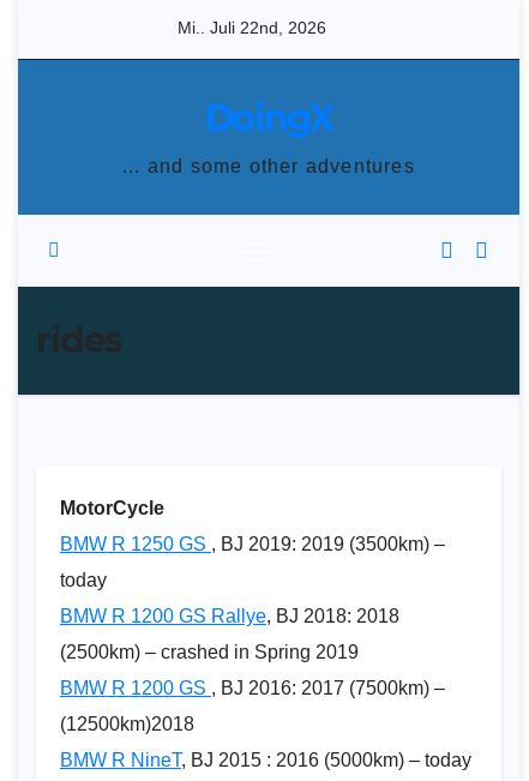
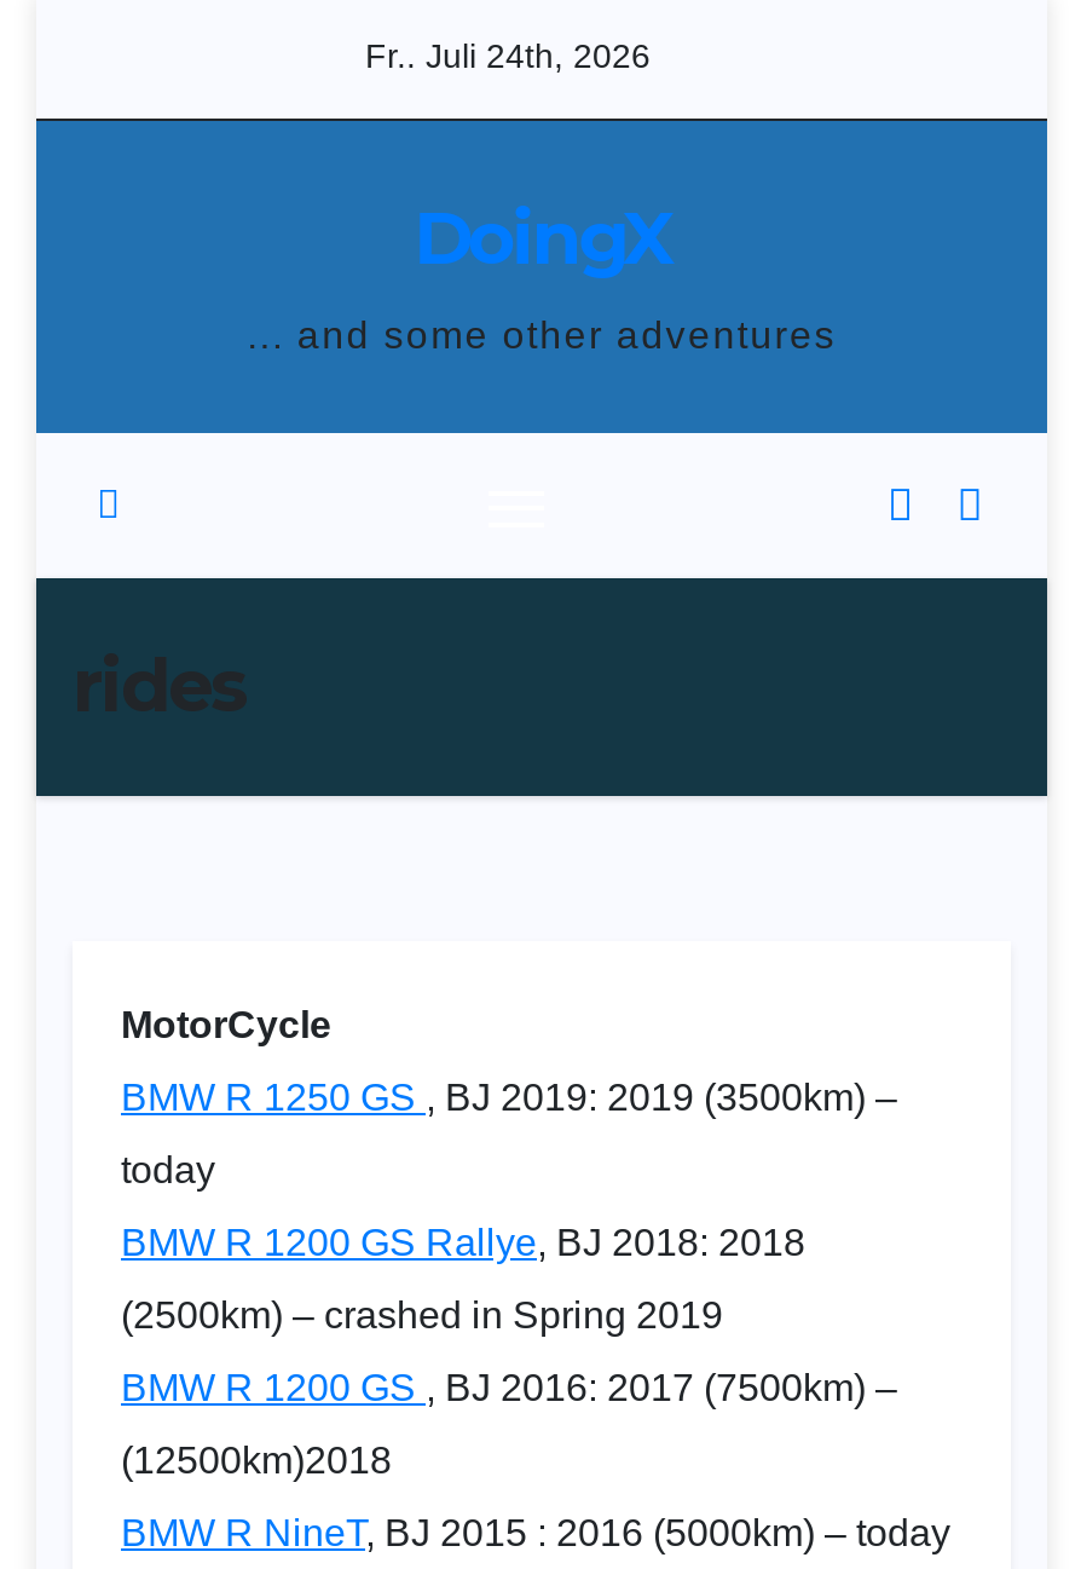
[178,18,326,37] Mi.. Juli 22nd, 2026 -> [365,36,651,75] Fr.. Juli 24th, 2026

